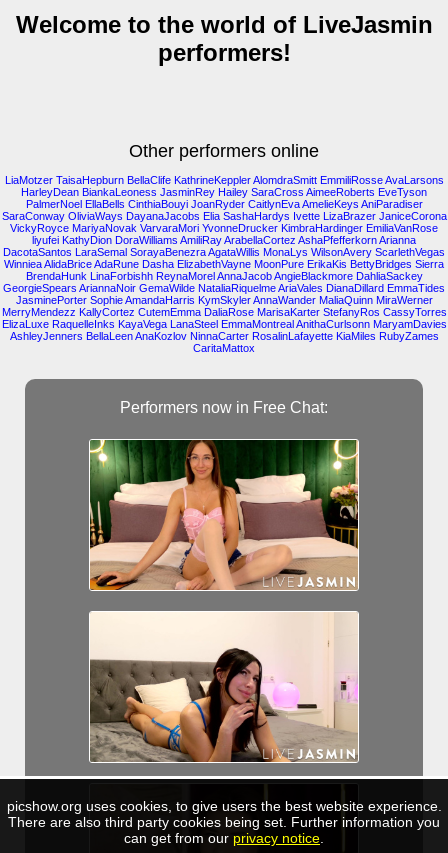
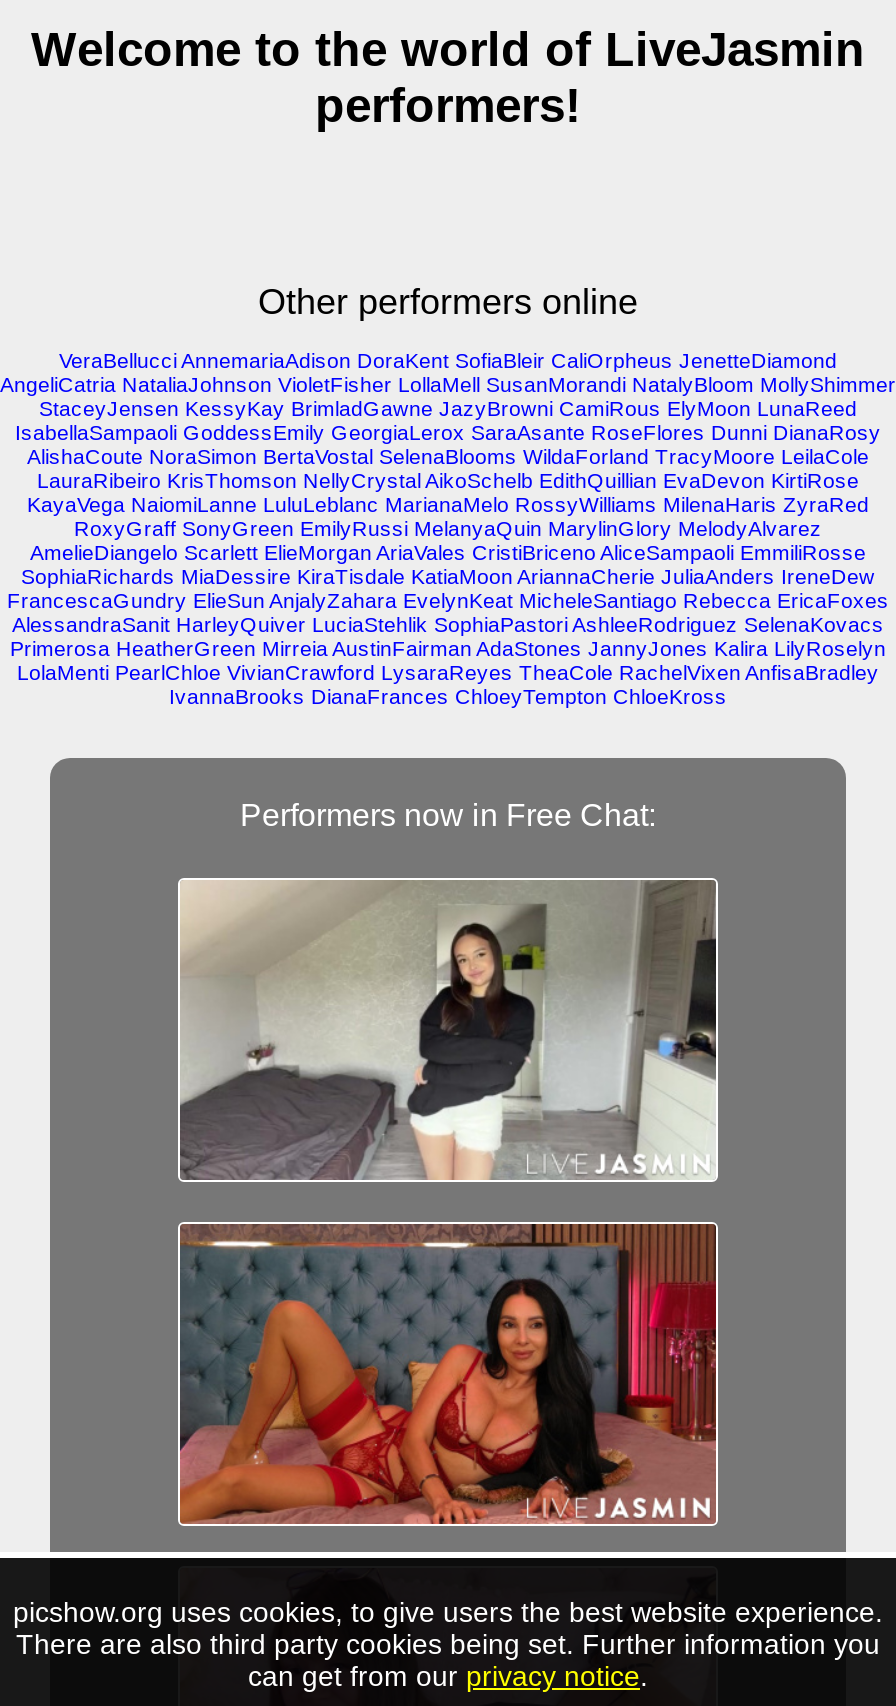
[1,174,446,354] LiaMotzer TaisaHepburn BellaClife KathrineKeppler AlomdraSmitt EmmiliRosse AvaLarsons | HarleyDean BiankaLeoness JasminRey Hailey SaraCross AimeeRoberts EveTyson | PalmerNoel EllaBells CinthiaBouyi JoanRyder CaitlynEva AmelieKeys AniParadiser | SaraConway OliviaWays DayanaJacobs Elia SashaHardys Ivette LizaBrazer JaniceCorona | VickyRoyce MariyaNovak VarvaraMori YvonneDrucker KimbraHardinger EmiliaVanRose | liyufei KathyDion DoraWilliams AmiliRay ArabellaCortez AshaPfefferkorn Arianna | DacotaSantos LaraSemal SorayaBenezra AgataWillis MonaLys WilsonAvery ScarlethVegas | Winniea AlidaBrice AdaRune Dasha ElizabethVayne MoonPure ErikaKis BettyBridges Sierra | BrendaHunk LinaForbishh ReynaMorel AnnaJacob AngieBlackmore DahliaSackey | GeorgieSpears AriannaNoir GemaWilde NataliaRiquelme AriaVales DianaDillard EmmaTides | JasminePorter Sophie AmandaHarris KymSkyler AnnaWander MaliaQuinn MiraWerner | MerryMendezz KallyCortez CutemEmma DaliaRose MarisaKarter StefanyRos CassyTorres | ElizaLuxe RaquelleInks KayaVega LanaSteel EmmaMontreal AnithaCurlsonn MaryamDavies | AshleyJenners BellaLeen AnaKozlov NinnaCarter RosalinLafayette KiaMiles RubyZames | CaritaMattox -> [0,348,896,708] VeraBellucci AnnemariaAdison DoraKent SofiaBleir CaliOrpheus JenetteDiamond | AngeliCatria NataliaJohnson VioletFisher LollaMell SusanMorandi NatalyBloom MollyShimmer | StaceyJensen KessyKay BrimladGawne JazyBrowni CamiRous ElyMoon LunaReed | IsabellaSampaoli GoddessEmily GeorgiaLerox SaraAsante RoseFlores Dunni DianaRosy | AlishaCoute NoraSimon BertaVostal SelenaBlooms WildaForland TracyMoore LeilaCole | LauraRibeiro KrisThomson NellyCrystal AikoSchelb EdithQuillian EvaDevon KirtiRose | KayaVega NaiomiLanne LuluLeblanc MarianaMelo RossyWilliams MilenaHaris ZyraRed | RoxyGraff SonyGreen EmilyRussi MelanyaQuin MarylinGlory MelodyAlvarez | AmelieDiangelo Scarlett ElieMorgan AriaVales CristiBriceno AliceSampaoli EmmiliRosse | SophiaRichards MiaDessire KiraTisdale KatiaMoon AriannaCherie JuliaAnders IreneDew | FrancescaGundry ElieSun AnjalyZahara EvelynKeat MicheleSantiago Rebecca EricaFoxes | AlessandraSanit HarleyQuiver LuciaStehlik SophiaPastori AshleeRodriguez SelenaKovacs | Primerosa HeatherGreen Mirreia AustinFairman AdaStones JannyJones Kalira LilyRoselyn | LolaMenti PearlChloe VivianCrawford LysaraReyes TheaCole RachelVixen AnfisaBradley | IvannaBrooks DianaFrances ChloeyTempton ChloeKross
[89,439,359,591] [image] -> [178,878,718,1182] [image]
[89,611,359,762] [image] -> [180,1224,718,1526] [image]

